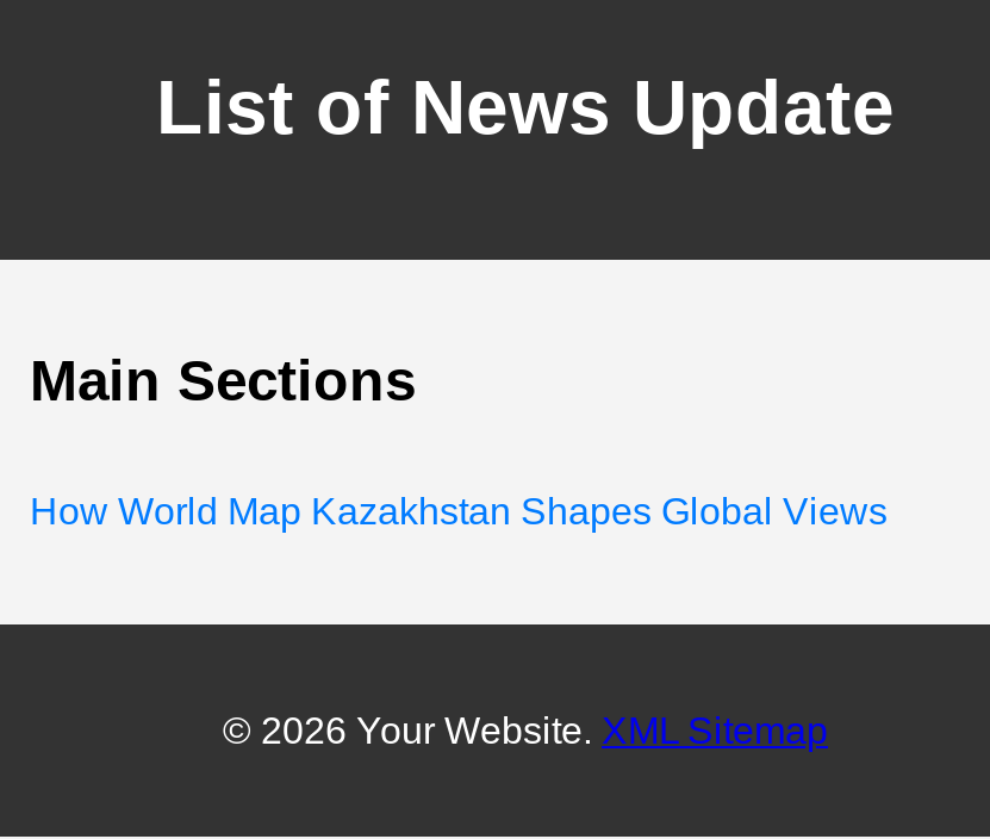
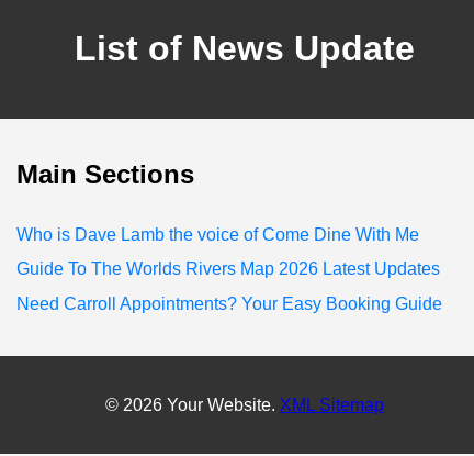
[30,491,888,532] How World Map Kazakhstan Shapes Global Views -> [16,225,442,313] Who is Dave Lamb the voice of Come Dine With Me | Guide To The Worlds Rivers Map 2026 Latest Updates | Need Carroll Appointments? Your Easy Booking Guide

